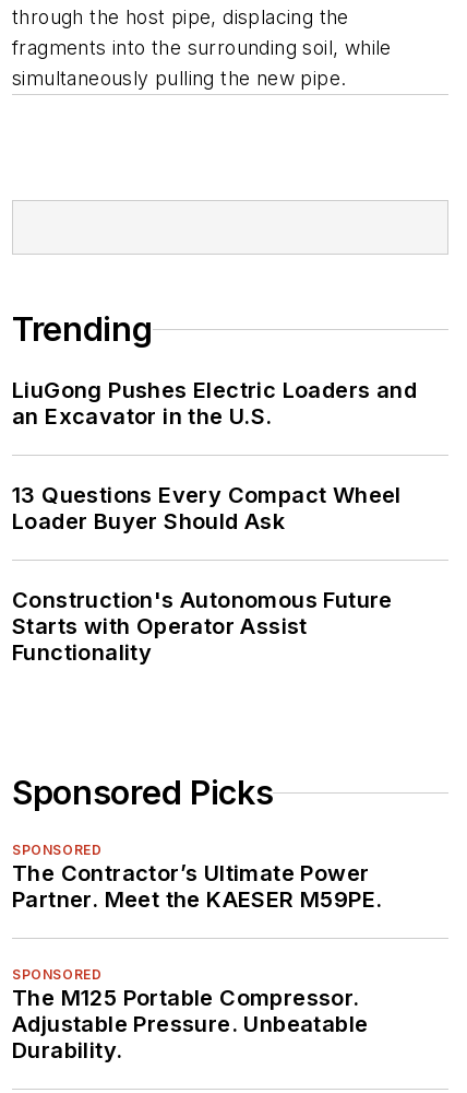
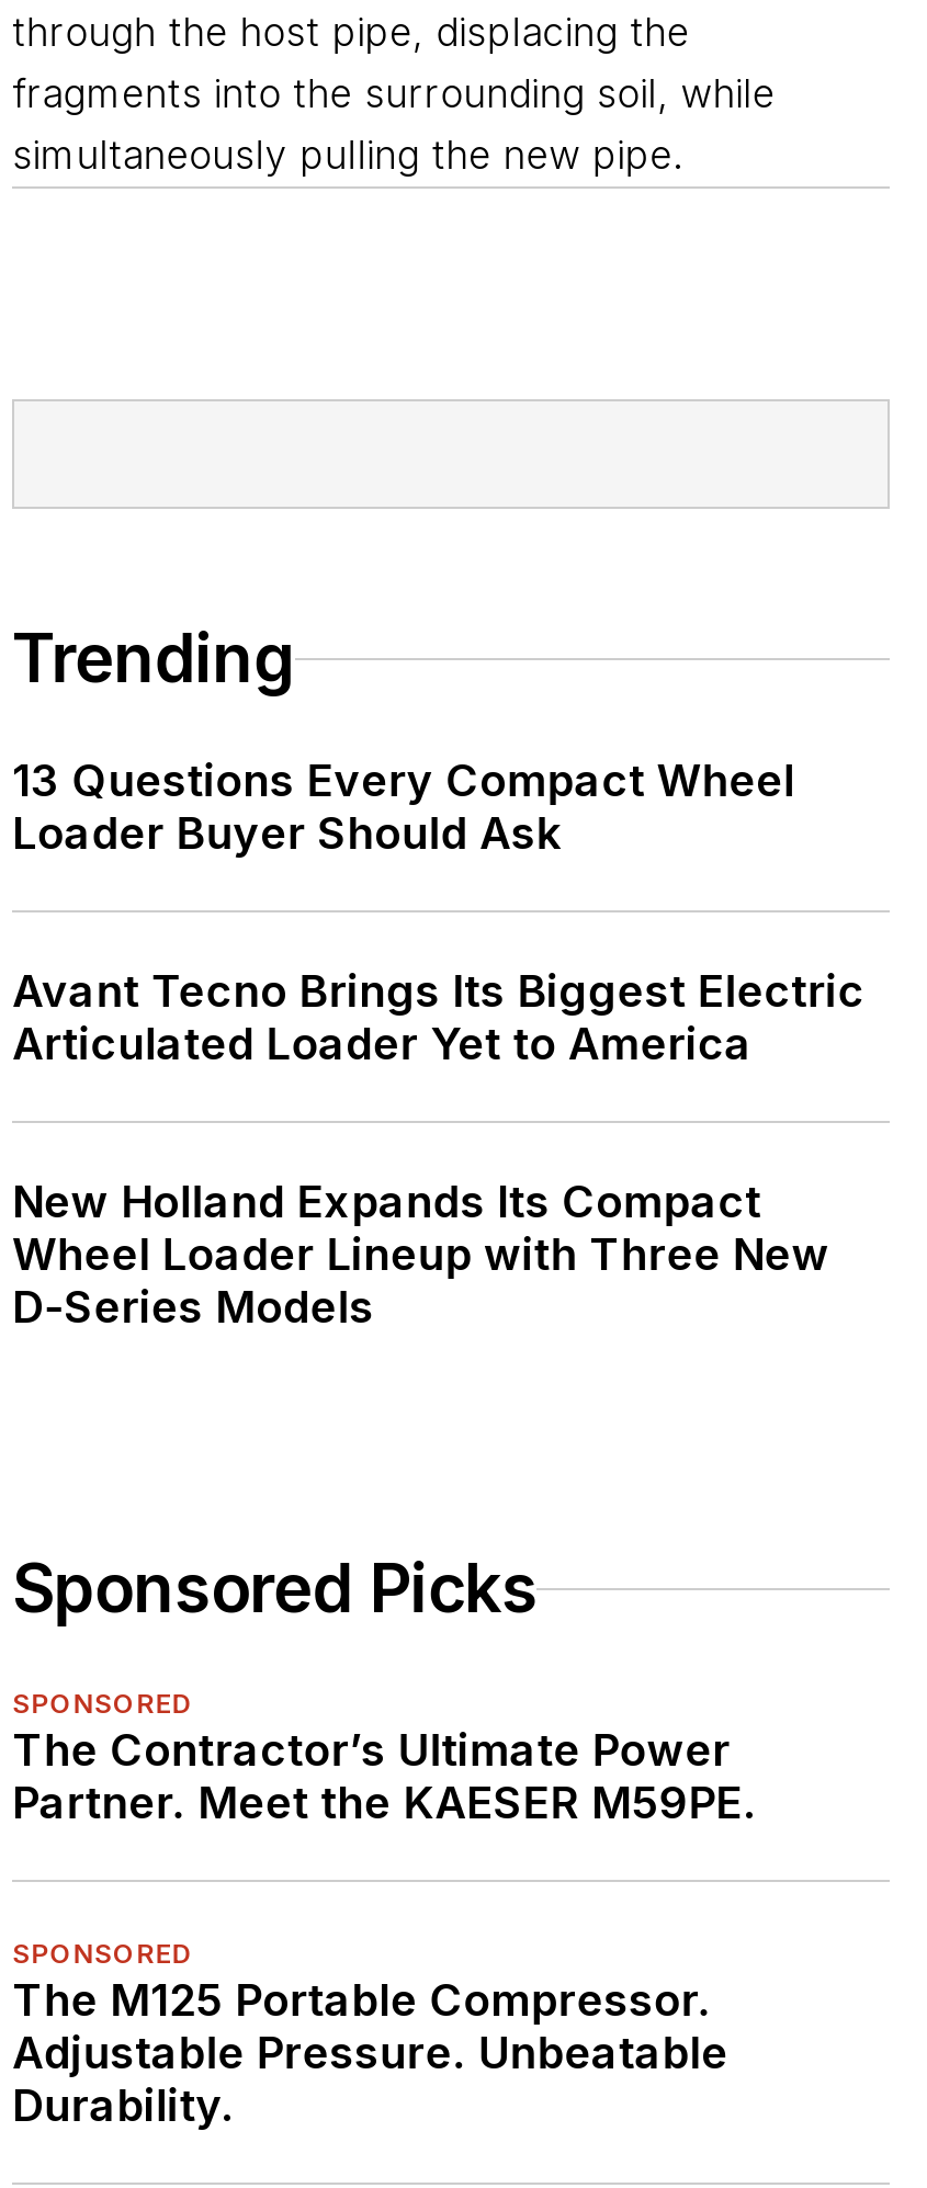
[12,377,417,430] LiuGong Pushes Electric Loaders and | an Excavator in the U.S. -> none
moved [12,482,401,535] -> [12,755,795,861]: 13 Questions Every Compact Wheel | Loader Buyer Should Ask
[12,587,393,666] Construction's Autonomous Future | Starts with Operator Assist | Functionality -> [12,966,865,1334] Avant Tecno Brings Its Biggest Electric | Articulated Loader Yet to America | New Holland Expands Its Compact | Wheel Loader Lineup with Three New | D-Series Models

